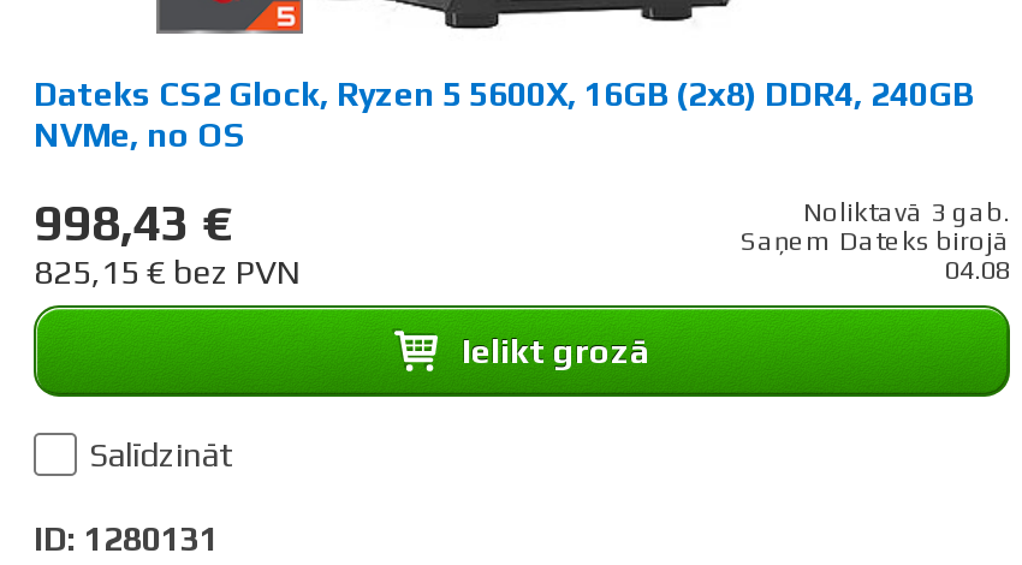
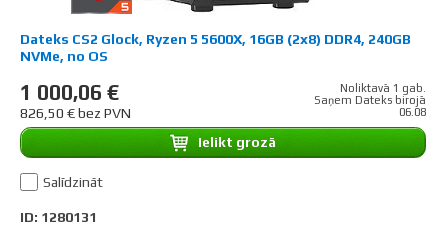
[34,191,231,251] 998,43 € -> [20,80,119,105] 1 000,06 €
[803,196,1010,225] Noliktavā 3 gab. -> [340,82,426,94] Noliktavā 1 gab.
[34,251,301,290] 825,15 € bez PVN -> [20,105,131,121] 826,50 € bez PVN
[945,254,1010,283] 04.08 -> [399,106,426,118] 06.08

